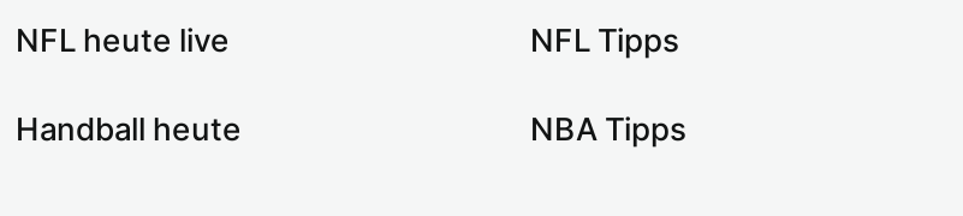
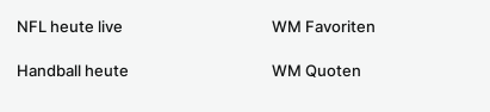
[530,17,679,60] NFL Tipps -> [272,15,376,37] WM Favoriten
[530,106,686,149] NBA Tipps -> [272,59,361,81] WM Quoten

